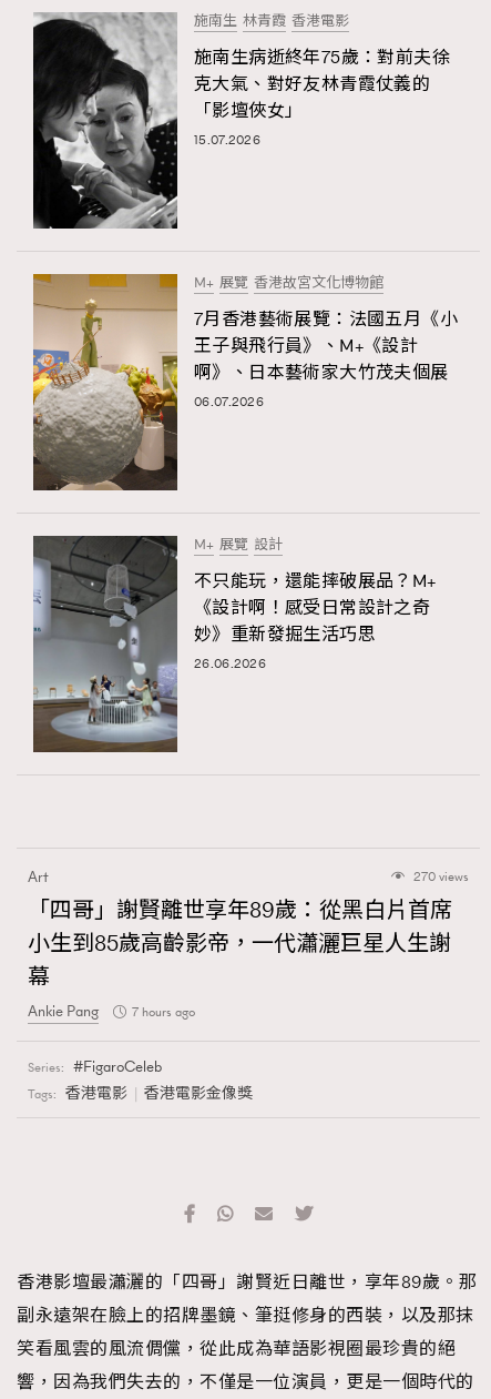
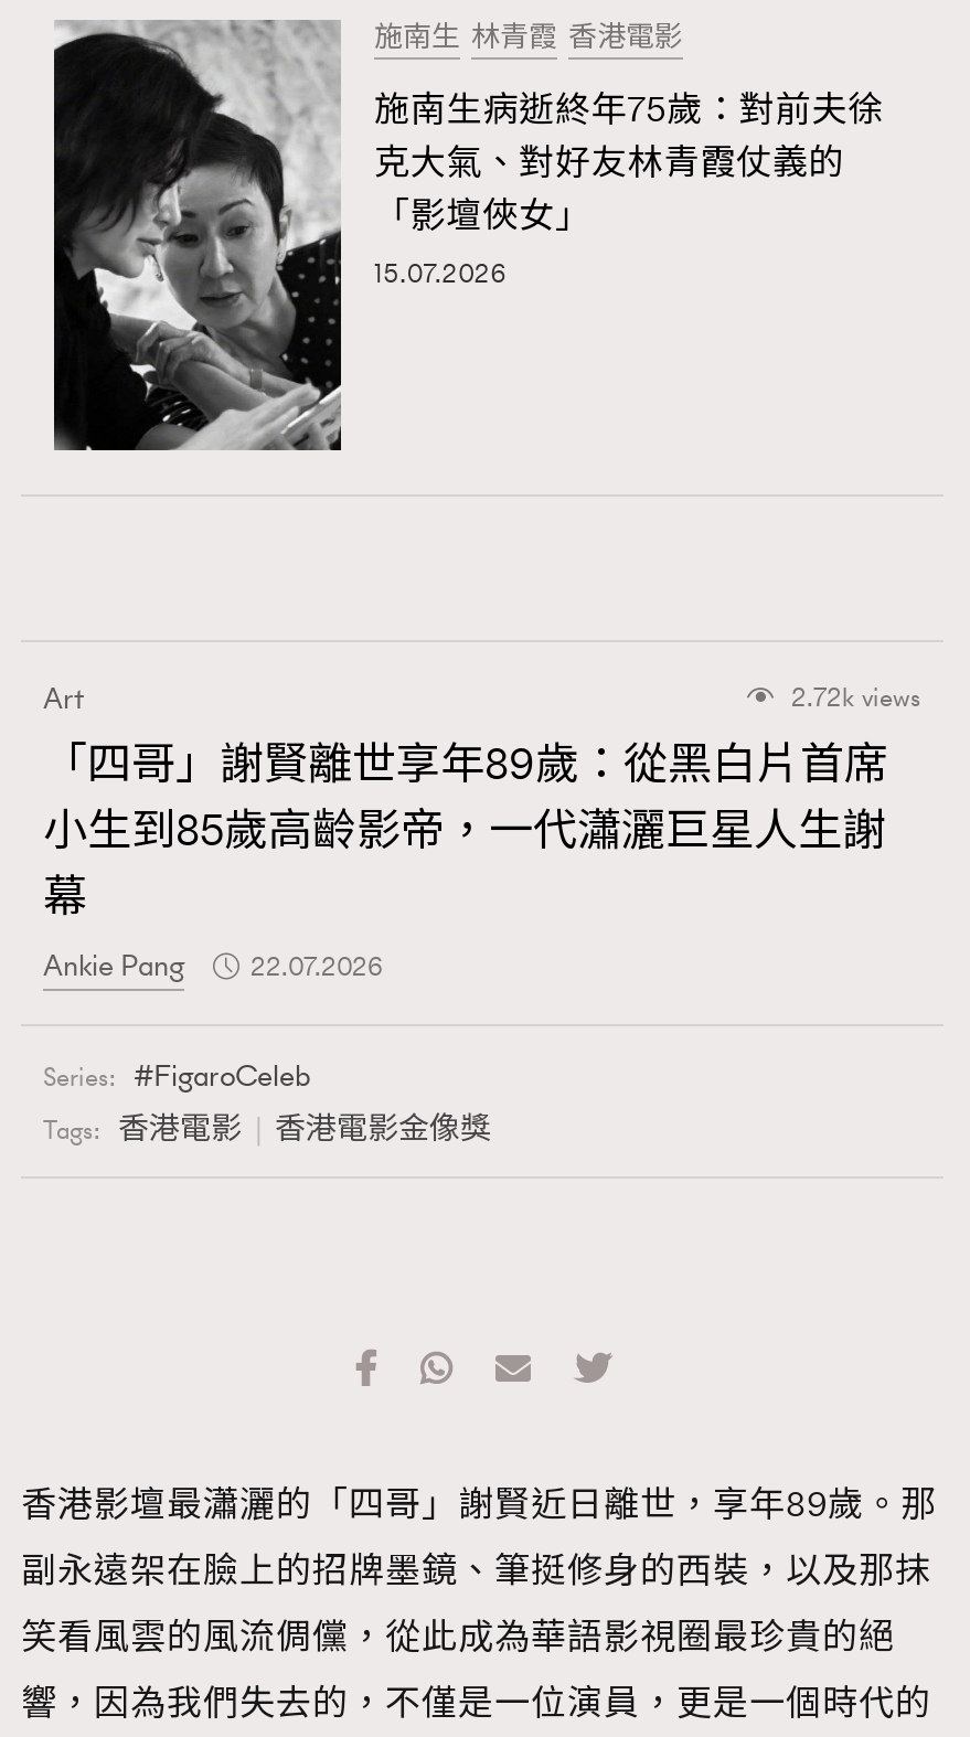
[32,273,458,491] [image] | M+ 展覽 香港故宮文化博物館 | 7月香港藝術展覽：法國五月《小 | 王子與飛行員》、M+《設計 | 啊》、日本藝術家大竹茂夫個展 | 06.07.2026 -> none
[32,535,436,753] [image] | M+ 展覽 設計 | 不只能玩，還能摔破展品？M+ | 《設計啊！感受日常設計之奇 | 妙》重新發掘生活巧思 | 26.06.2026 -> none
[410,868,469,885] 270 views -> [785,680,921,715] 2.72k views
[28,1001,195,1022] Ankie Pang 7 hours ago -> [43,945,383,987] Ankie Pang 22.07.2026

